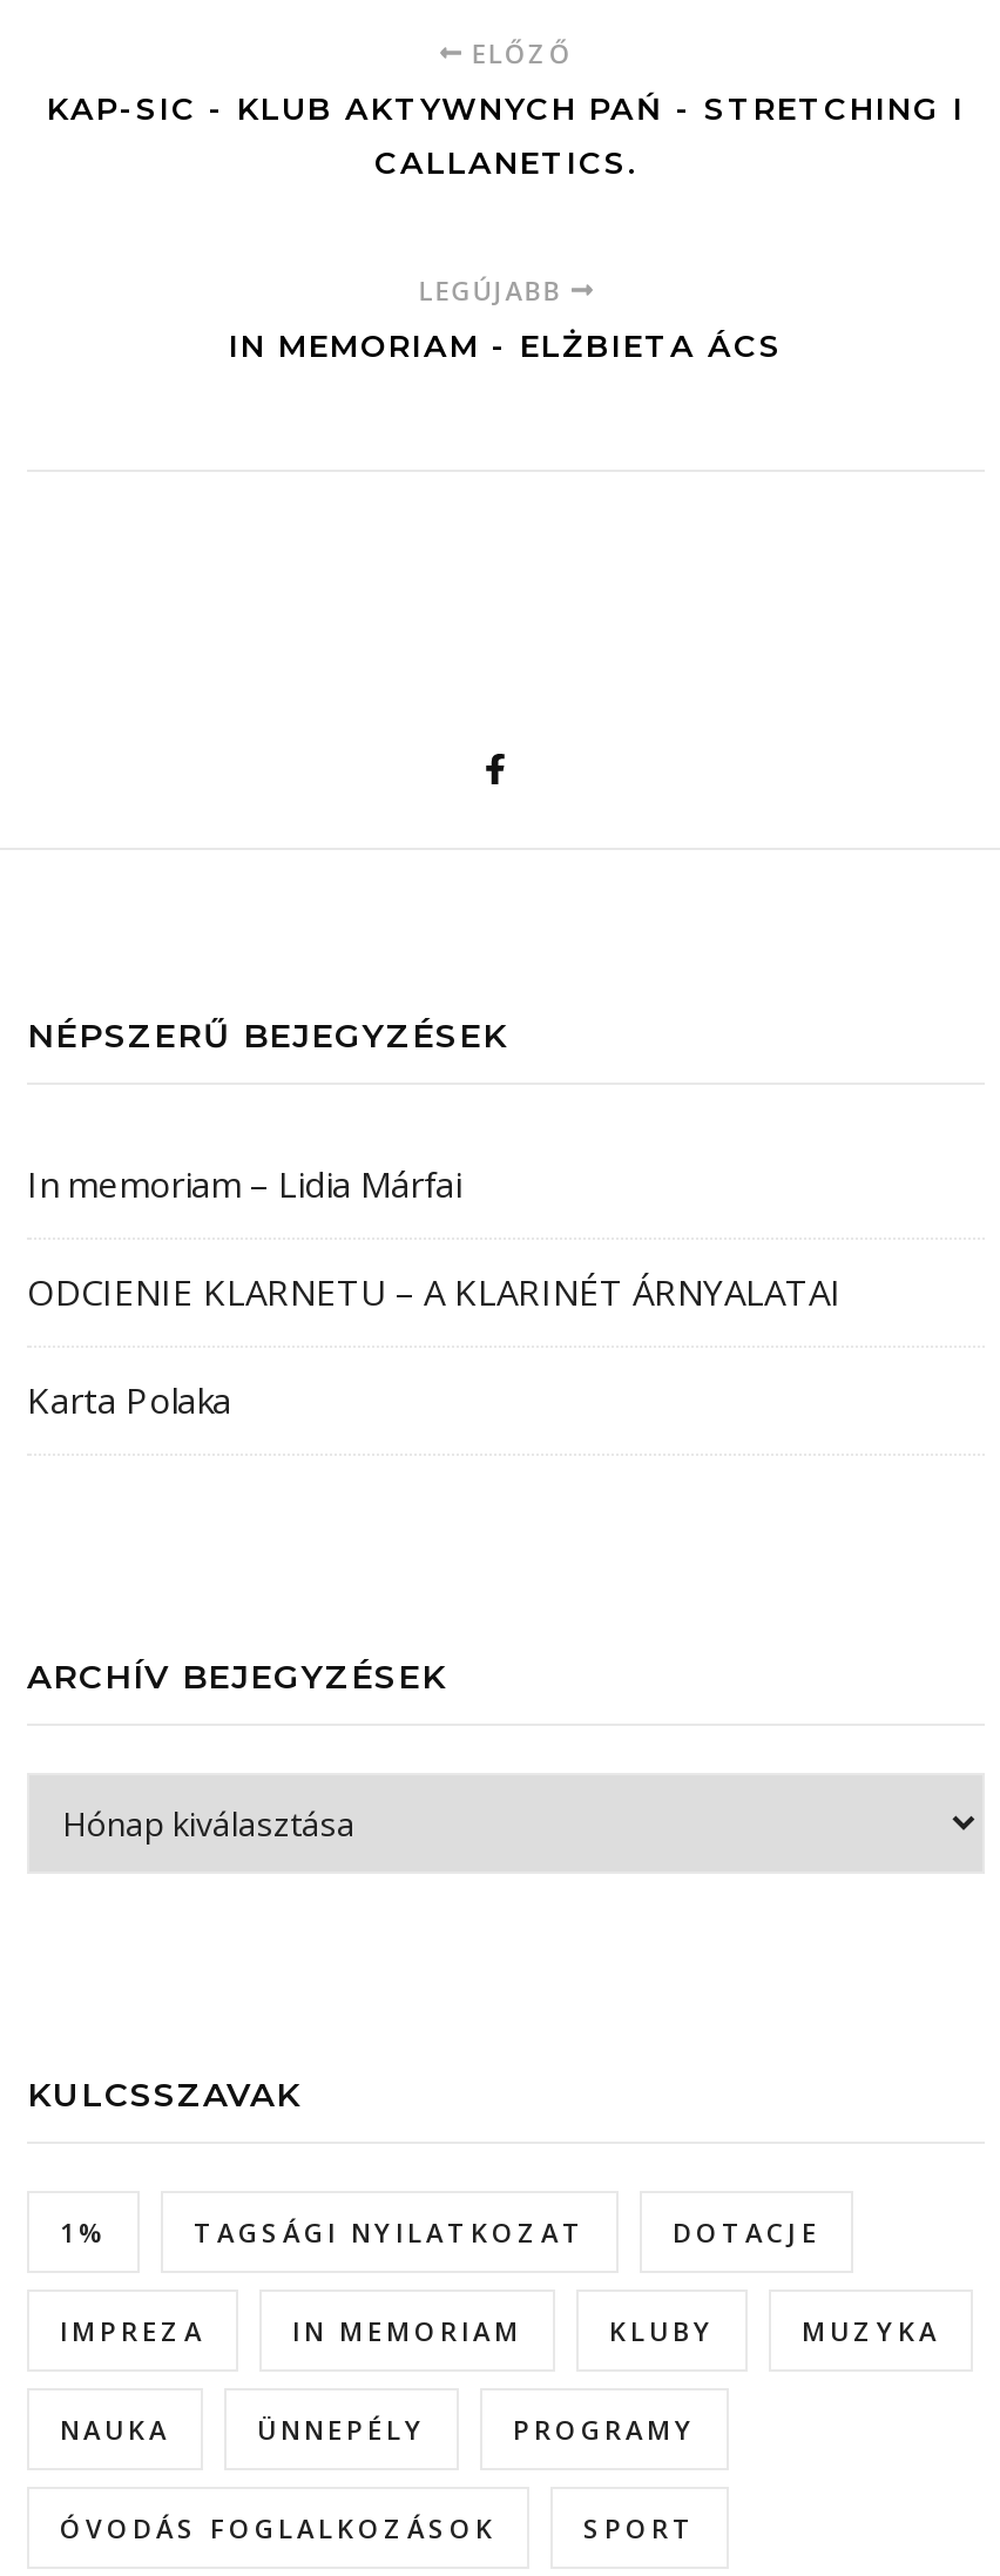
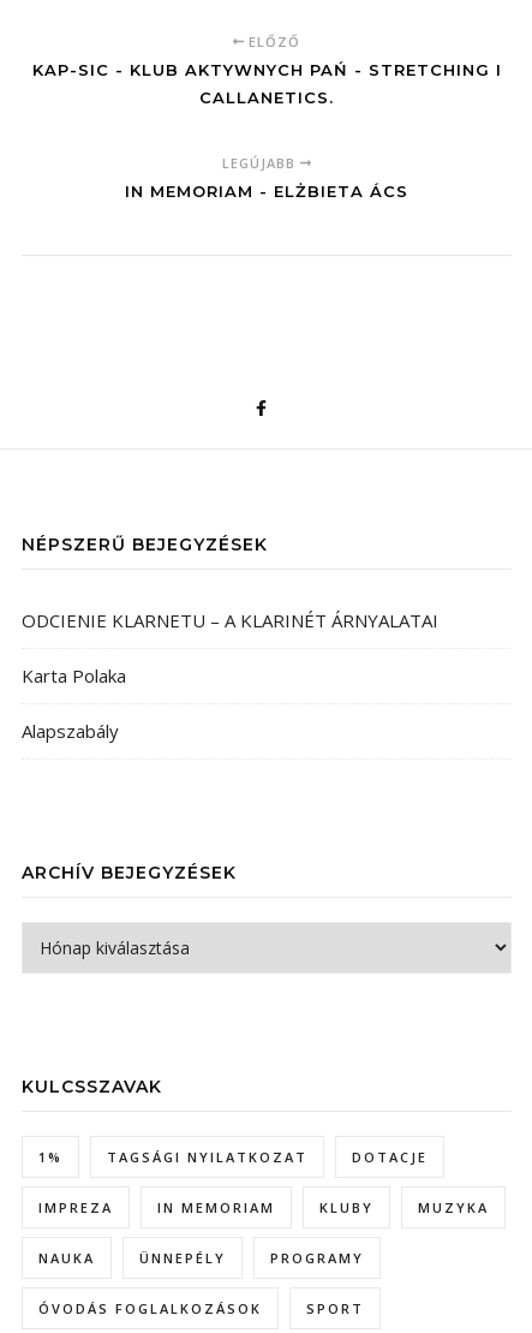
[27,1160,461,1207] In memoriam – Lidia Márfai -> none
moved [27,1268,842,1423] -> [22,608,438,687]: ODCIENIE KLARNETU – A KLARINÉT ÁRNYALATAI | Karta Polaka
none -> [22,719,119,743] Alapszabály

